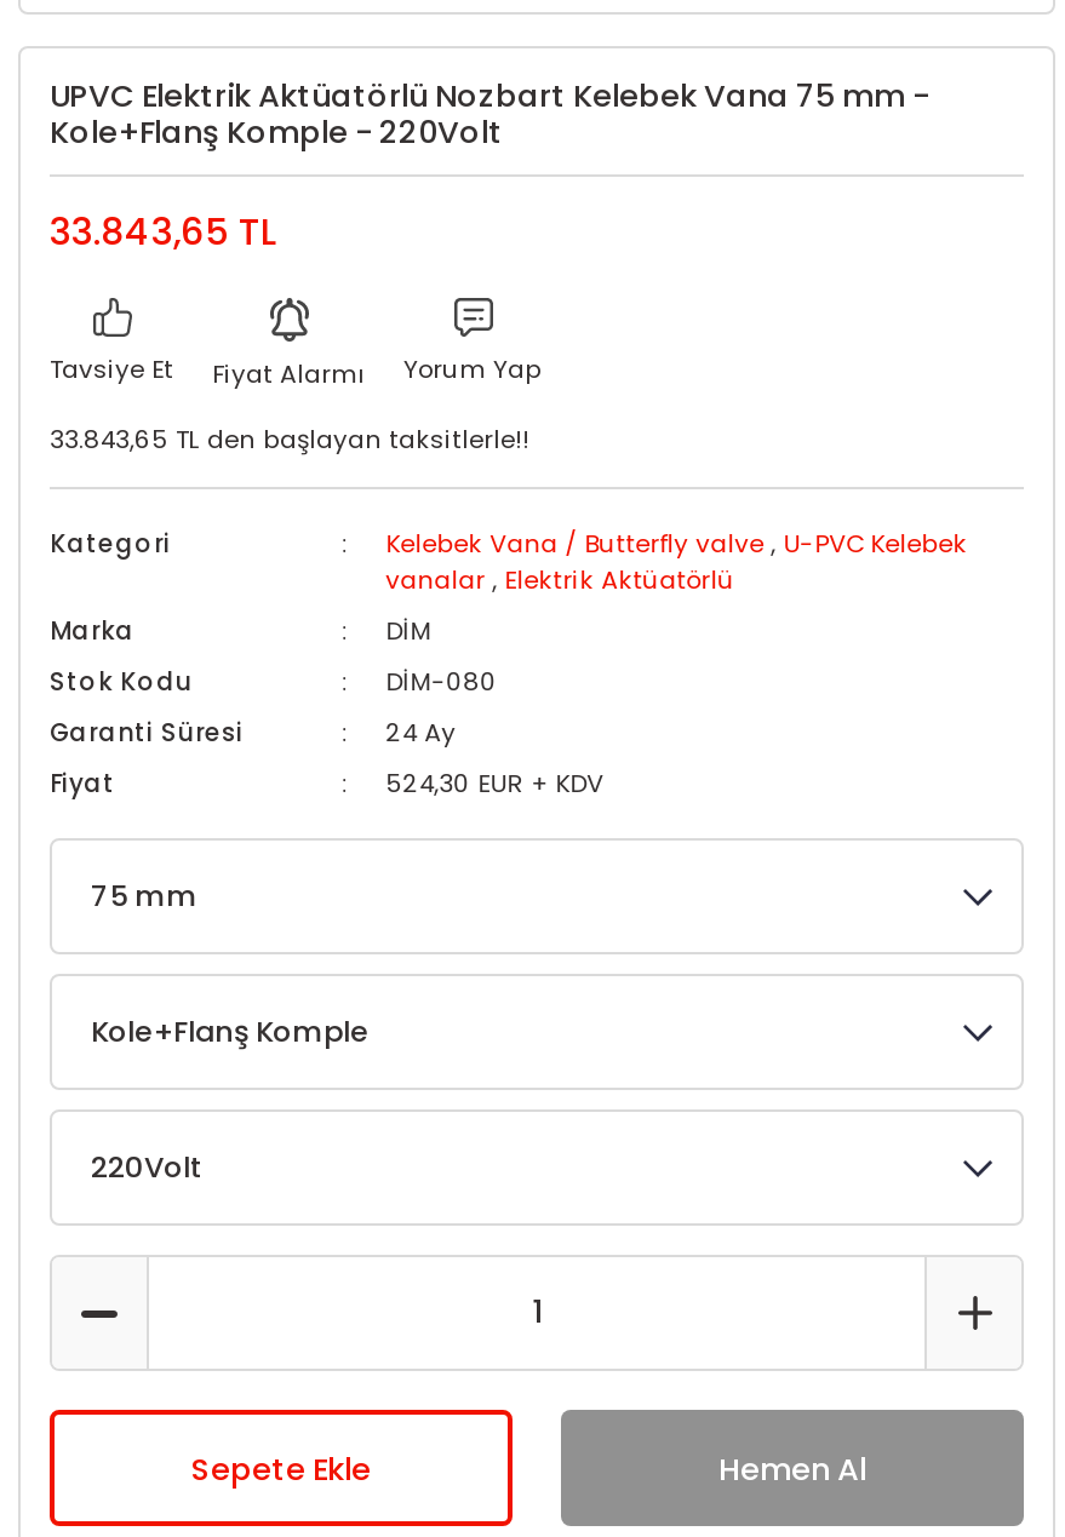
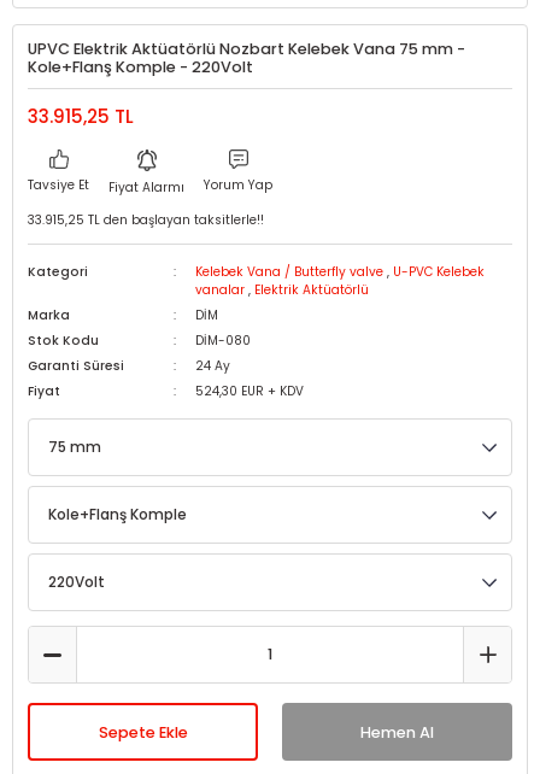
[50,206,277,257] 33.843,65 TL -> [28,104,134,129] 33.915,25 TL
[50,421,529,458] 33.843,65 TL den başlayan taksitlerle!! -> [28,211,264,229] 33.915,25 TL den başlayan taksitlerle!!

